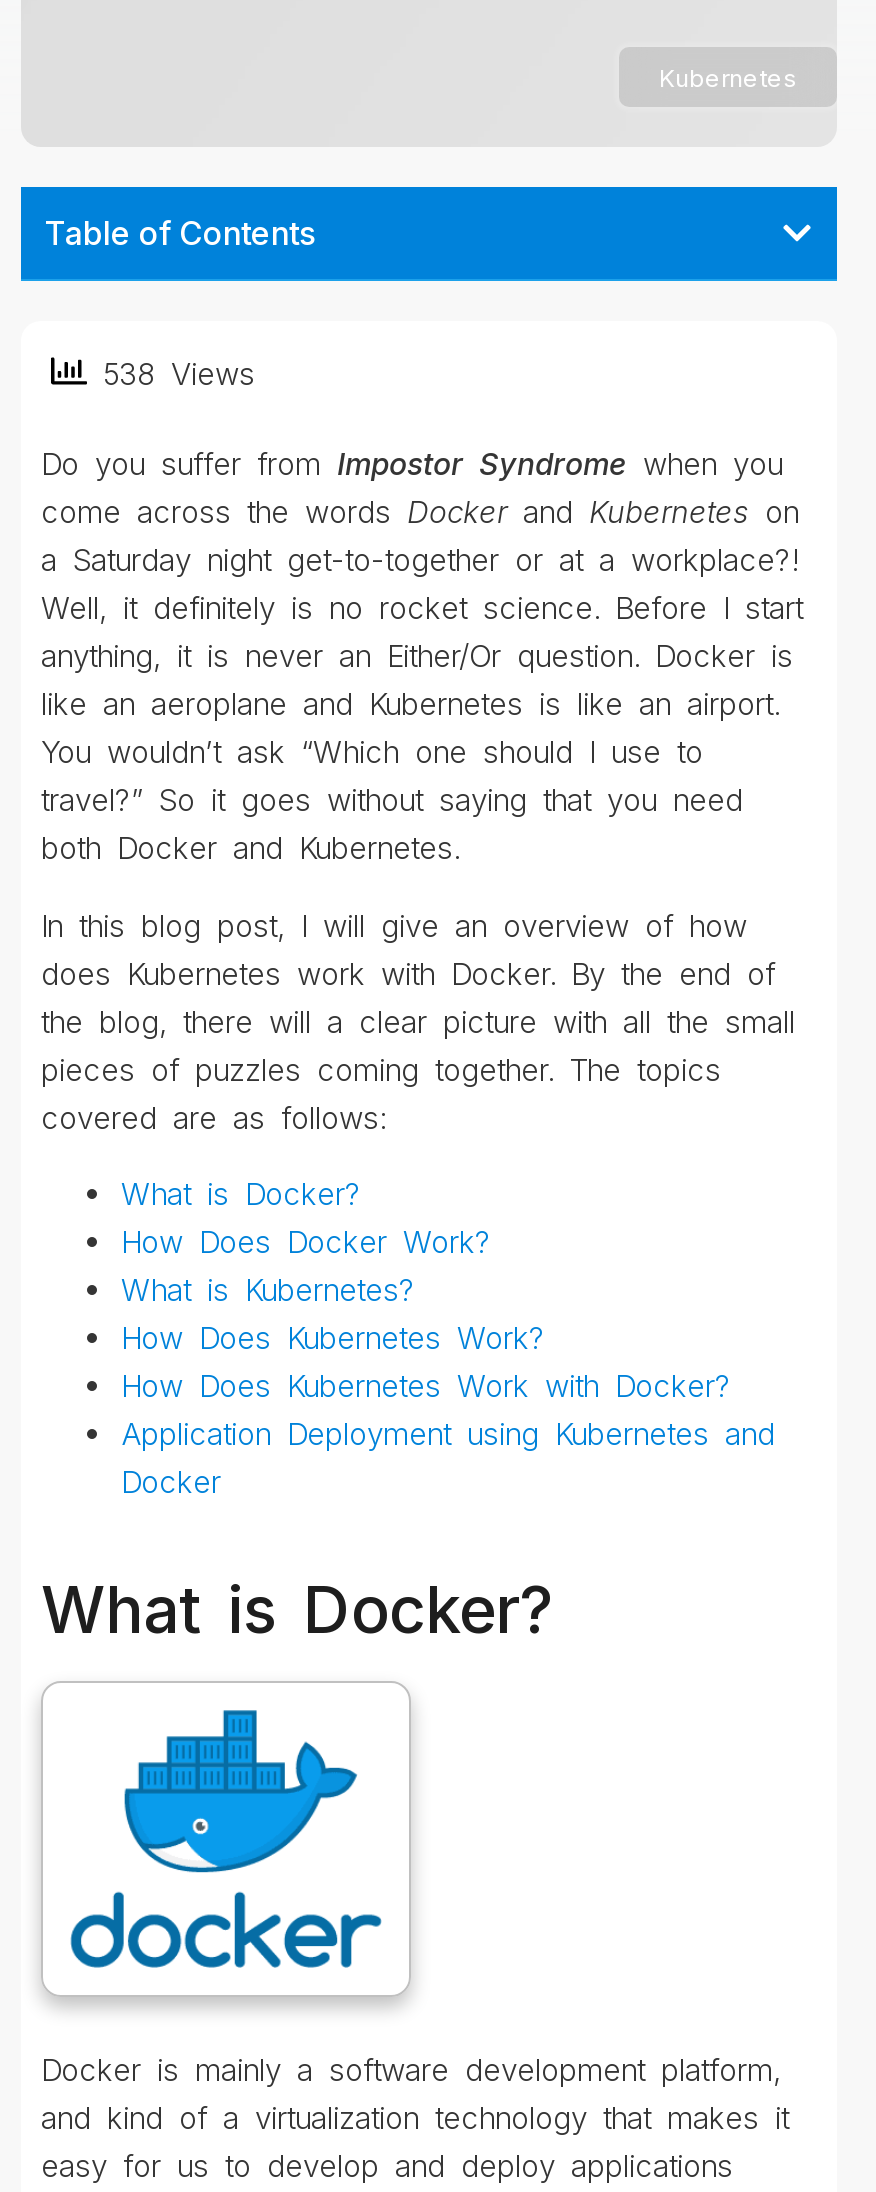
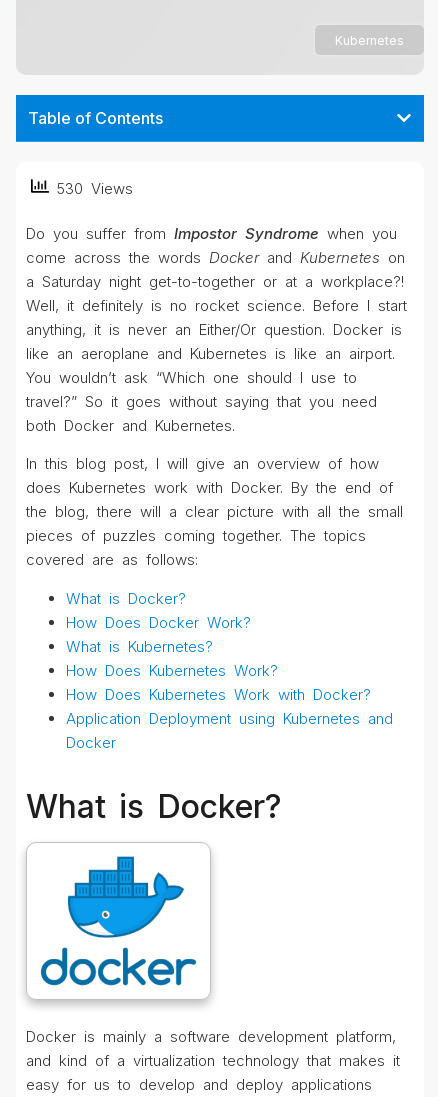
[87,356,255,394] 538 Views -> [49,179,133,198] 530 Views

